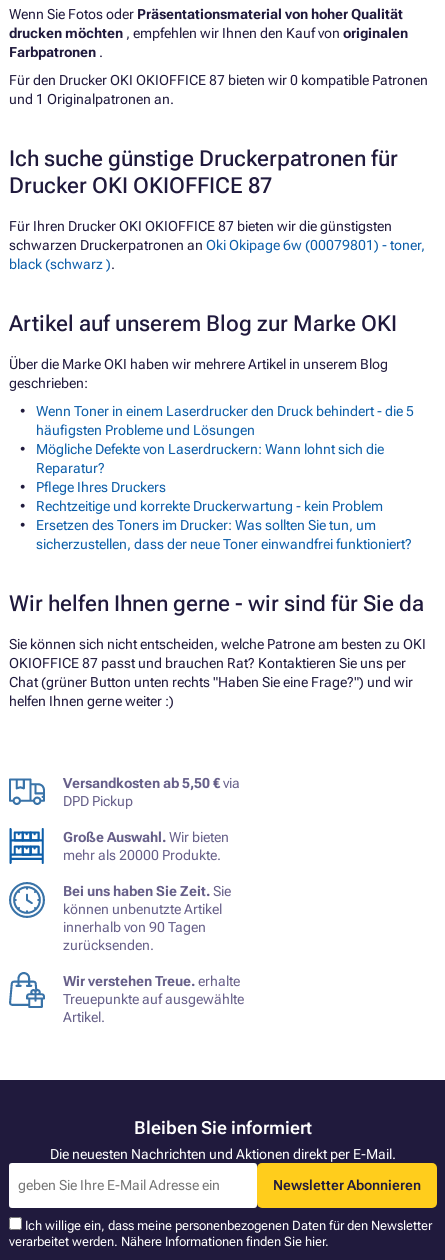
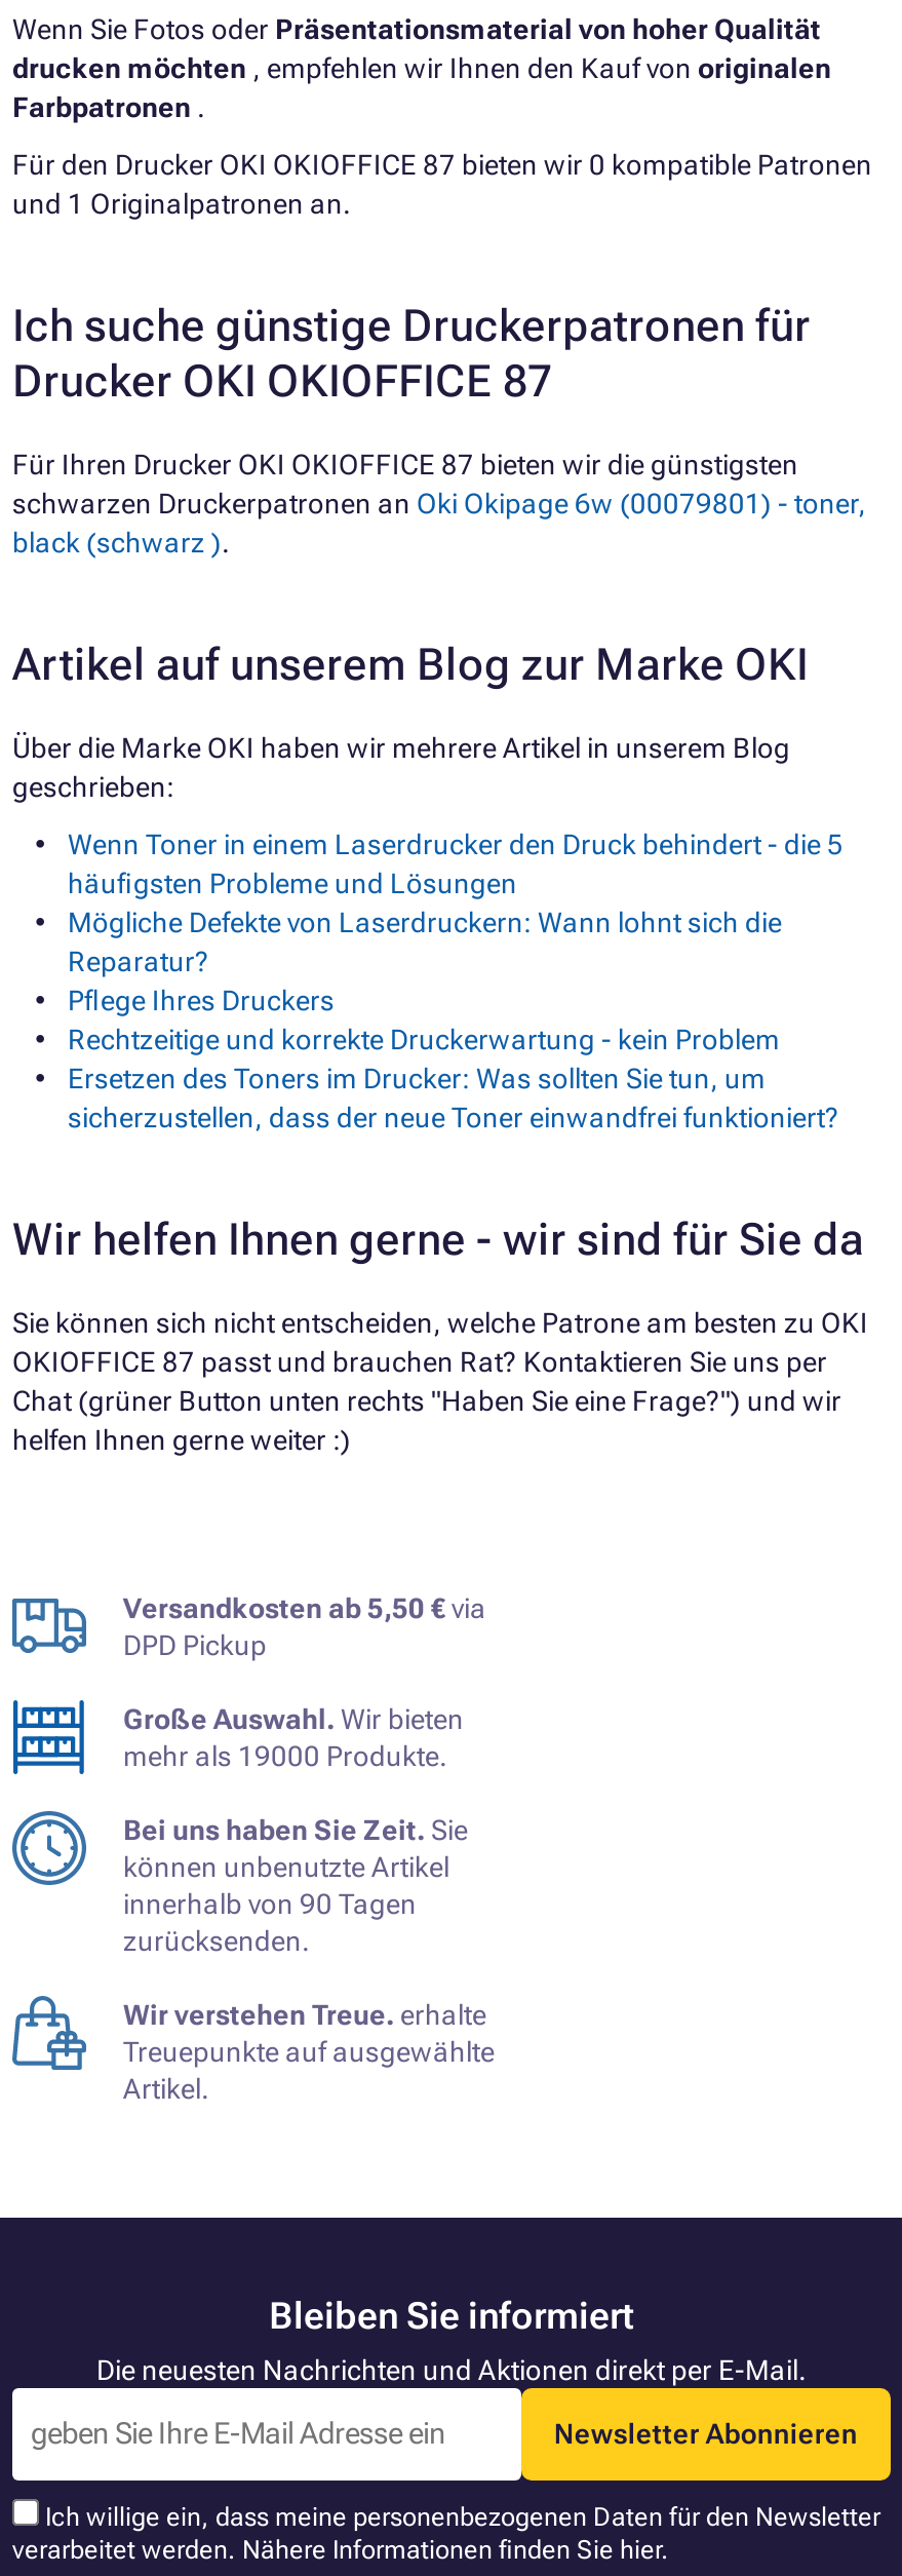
[63,847,221,863] mehr als 20000 Produkte. -> [123,1740,447,1773] mehr als 19000 Produkte.

